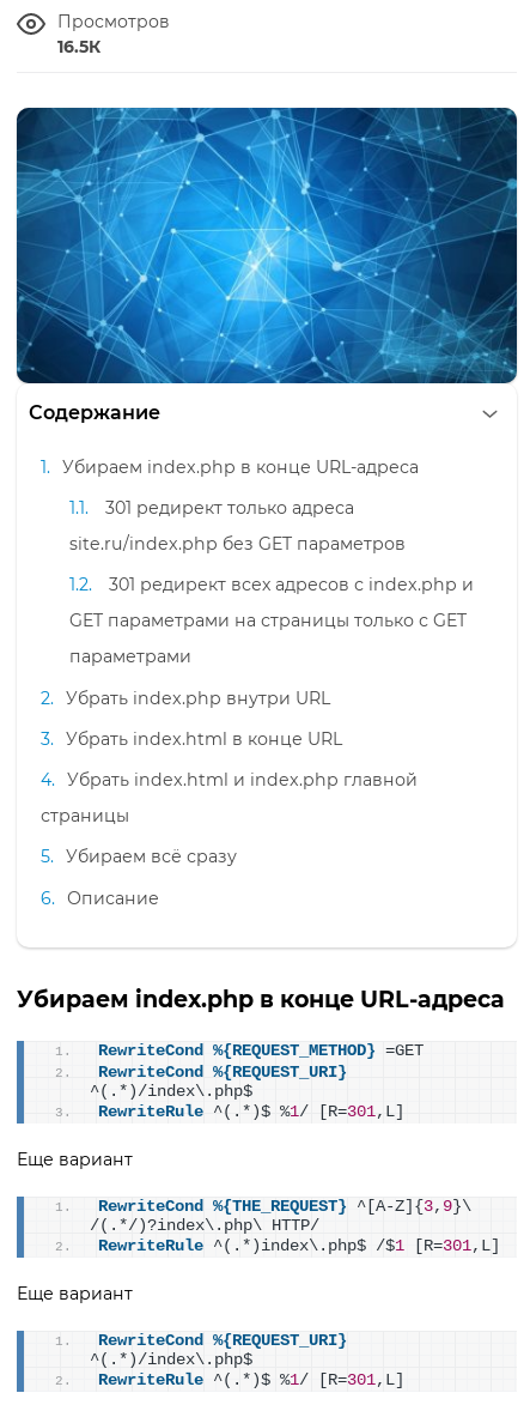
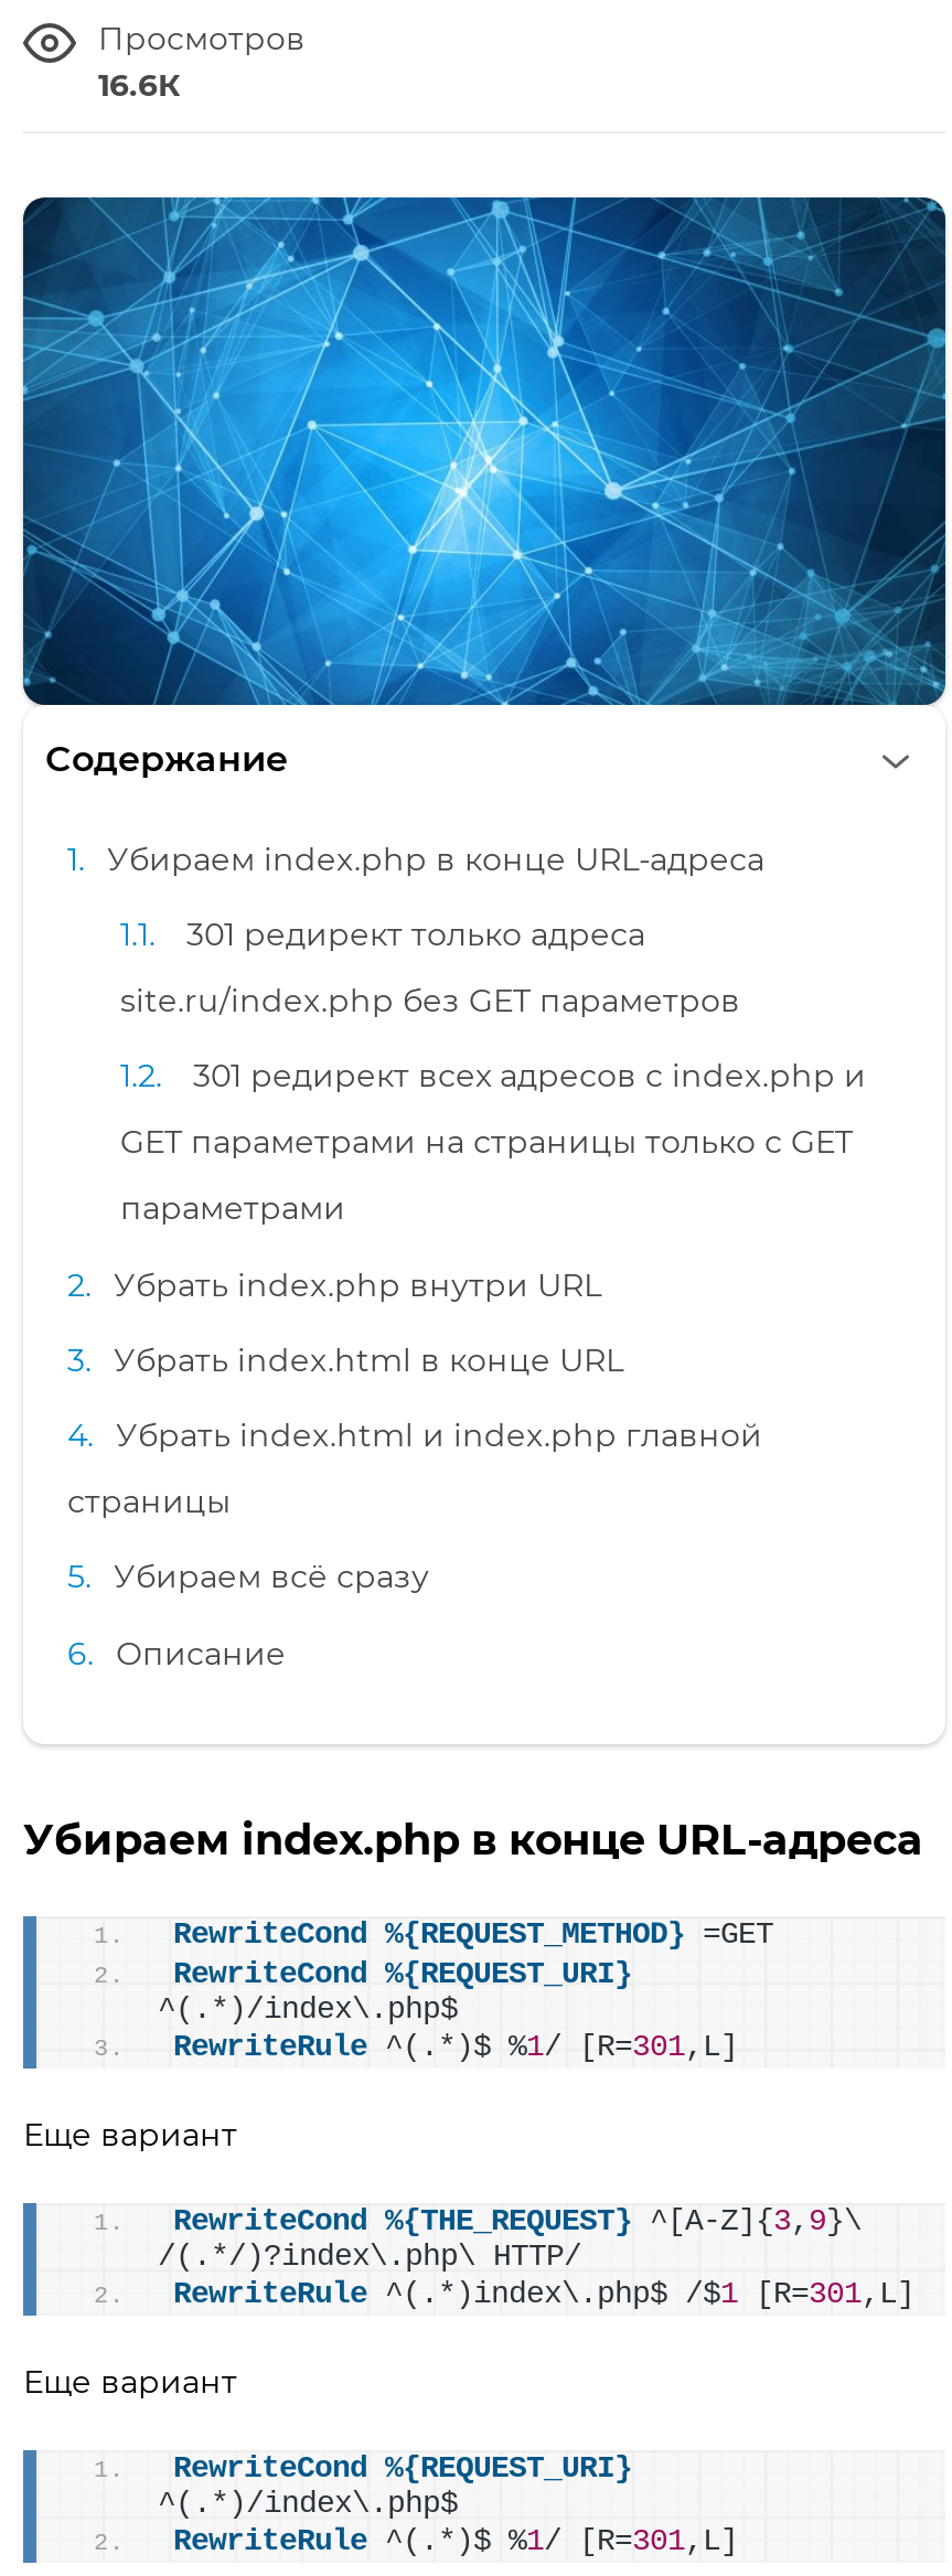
[57,36,100,57] 16.5К -> [98,65,180,105] 16.6К

